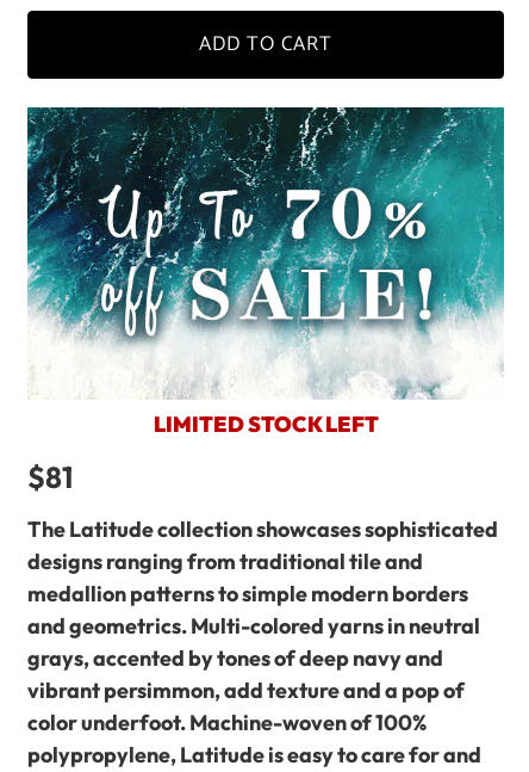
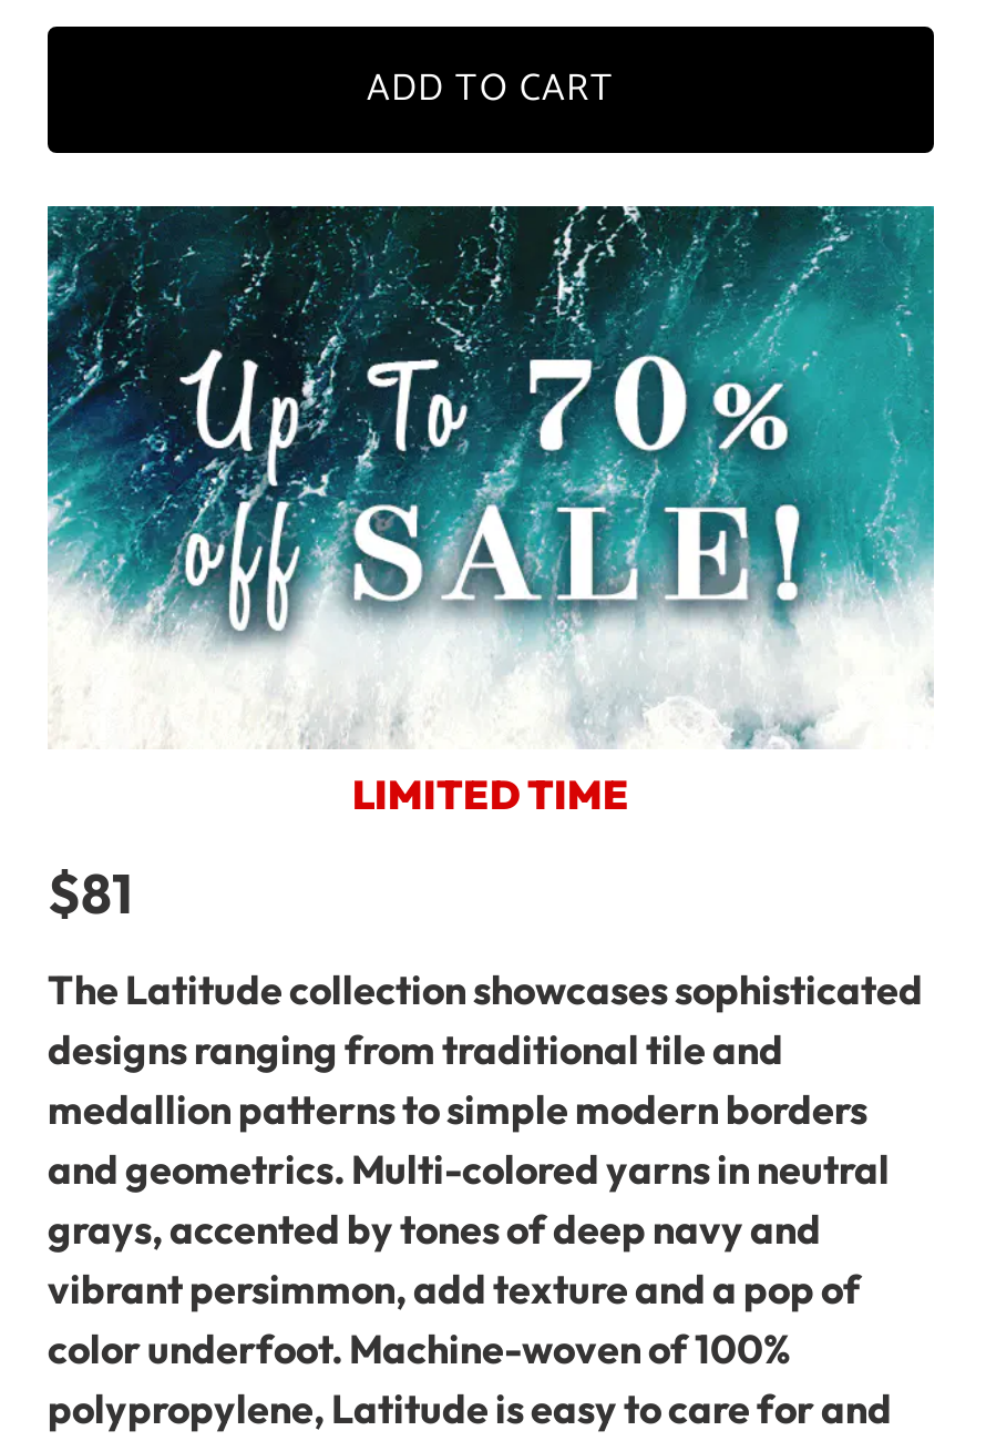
[153,411,378,438] LIMITED STOCK LEFT -> [352,770,629,821] LIMITED TIME

